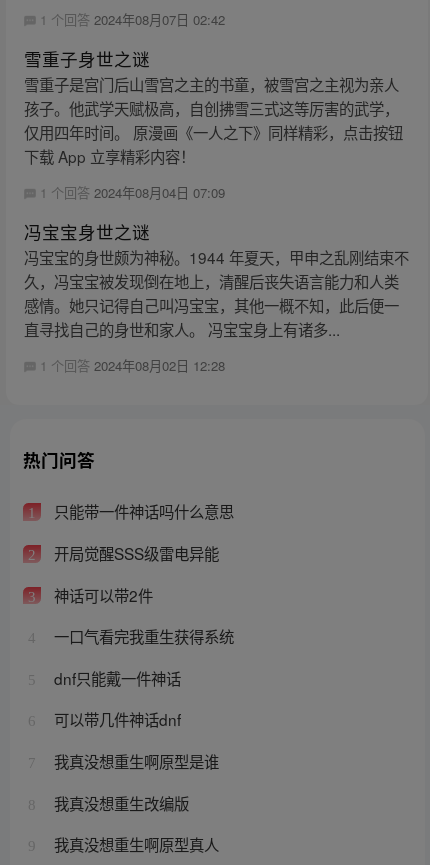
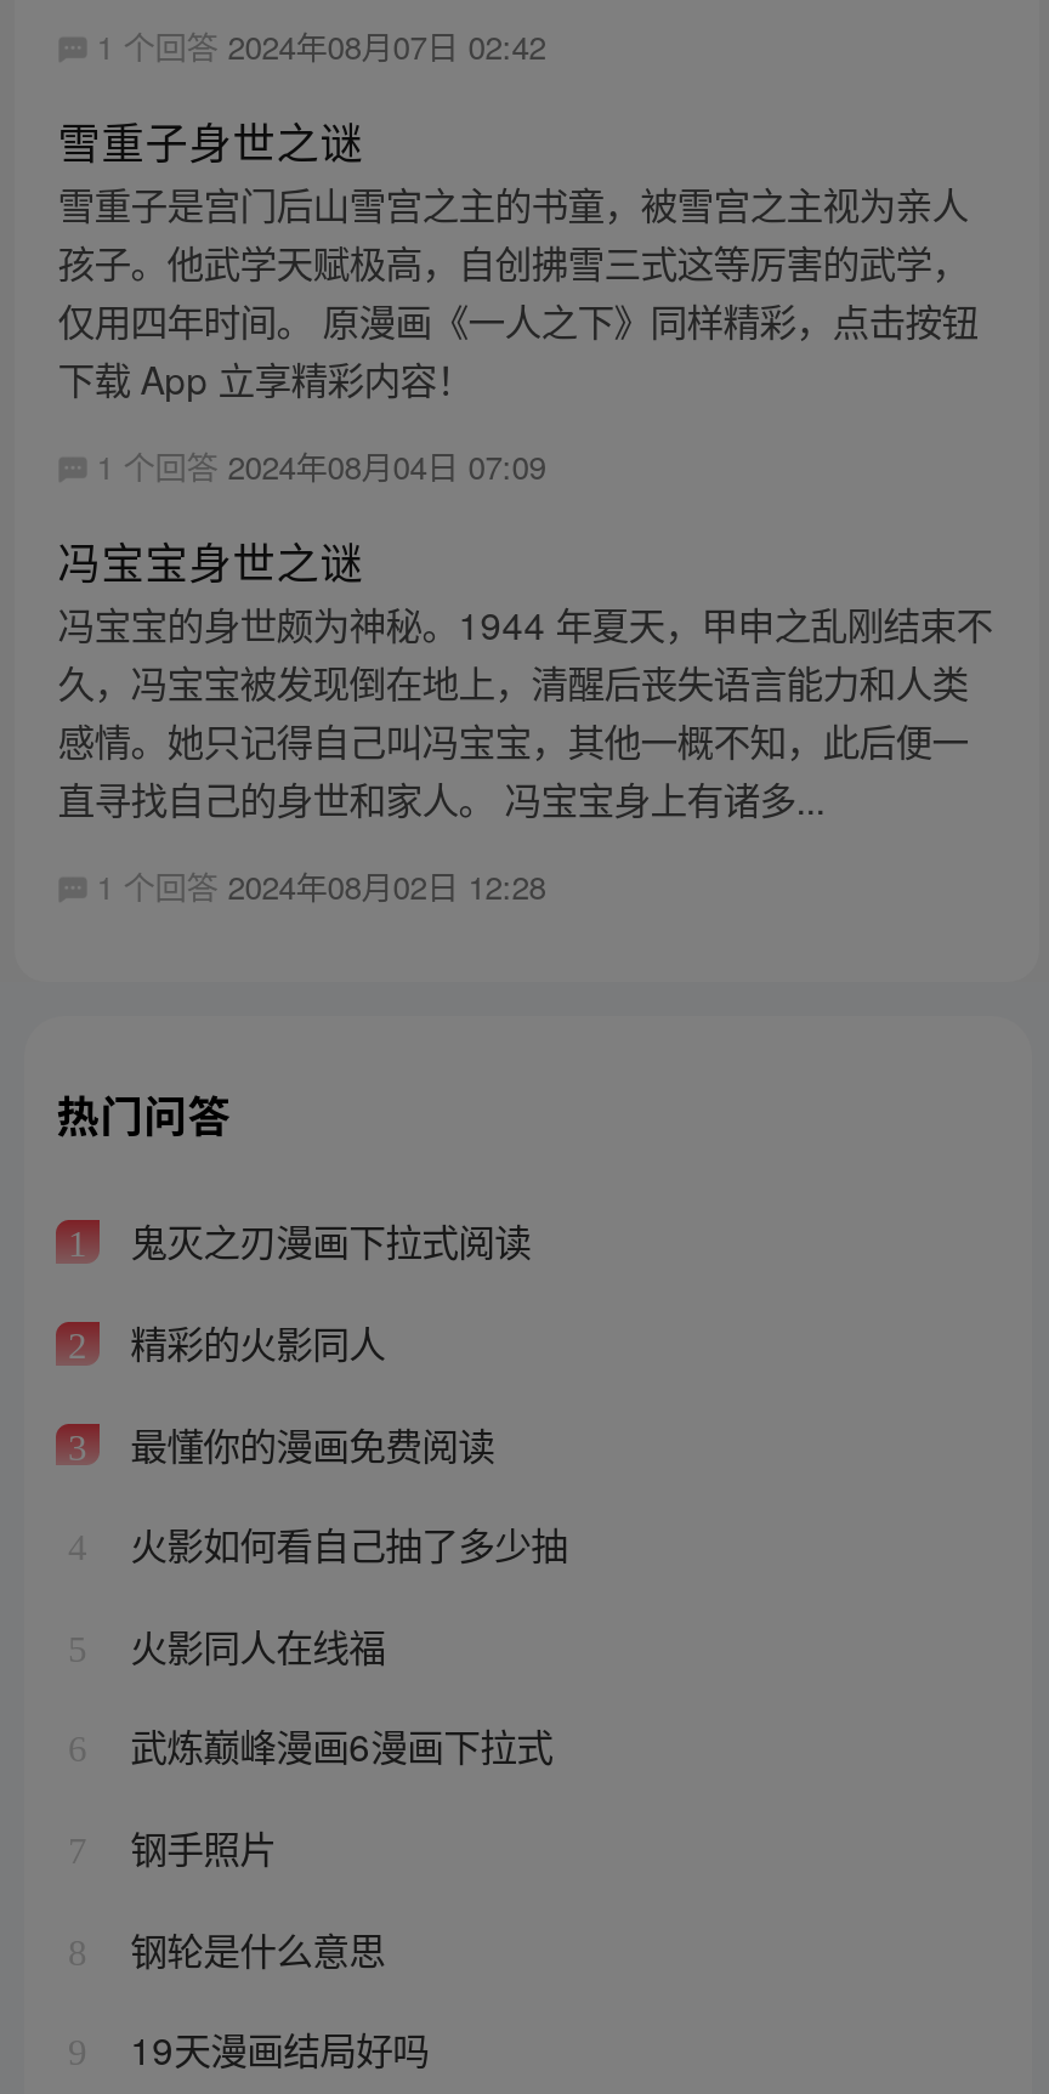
[50,500,234,522] 只能带一件神话吗什么意思 -> [120,1214,531,1267] 鬼灭之刃漫画下拉式阅读
[50,542,219,564] 开局觉醒SSS级雷电异能 -> [120,1315,385,1368] 精彩的火影同人
[50,584,153,606] 神话可以带2件 -> [120,1416,494,1469] 最懂你的漫画免费阅读
[50,625,234,647] 一口气看完我重生获得系统 -> [120,1517,567,1570] 火影如何看自己抽了多少抽
[50,667,181,689] dnf只能戴一件神话 -> [120,1618,385,1671] 火影同人在线福
[50,708,181,730] 可以带几件神话dnf -> [120,1719,553,1772] 武炼巅峰漫画6漫画下拉式
[50,750,219,772] 我真没想重生啊原型是谁 -> [120,1820,276,1873] 钢手照片
[50,792,189,814] 我真没想重生改编版 -> [120,1921,385,1974] 钢轮是什么意思
[50,833,219,855] 我真没想重生啊原型真人 -> [120,2022,429,2075] 19天漫画结局好吗

